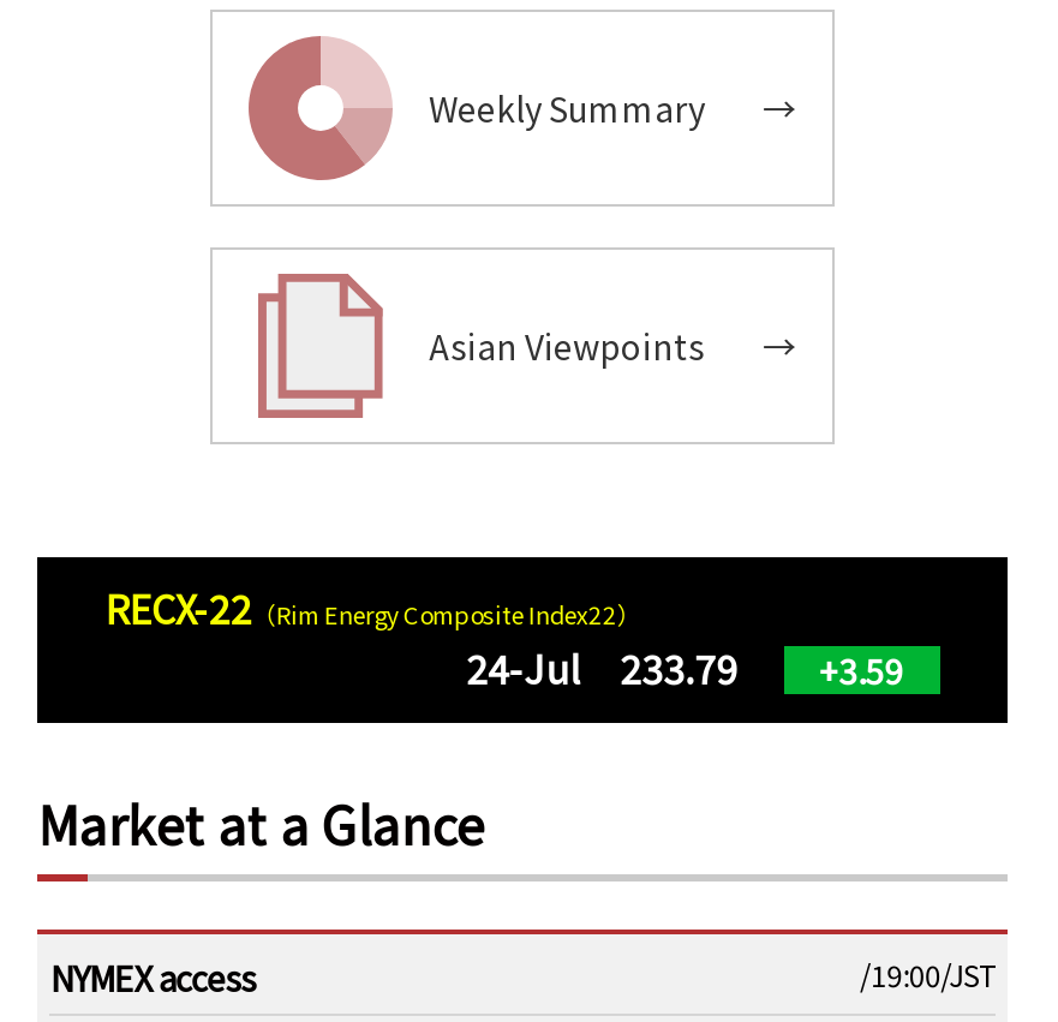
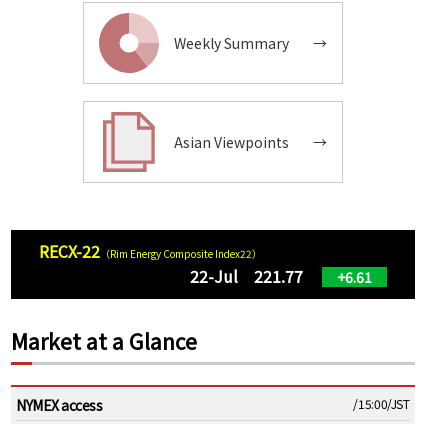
[466,639,903,697] 24-Jul 233.79 | +3.59 -> [190,264,372,288] 22-Jul 221.77 | +6.61
[860,954,995,995] /19:00/JST -> [353,395,410,412] /15:00/JST

